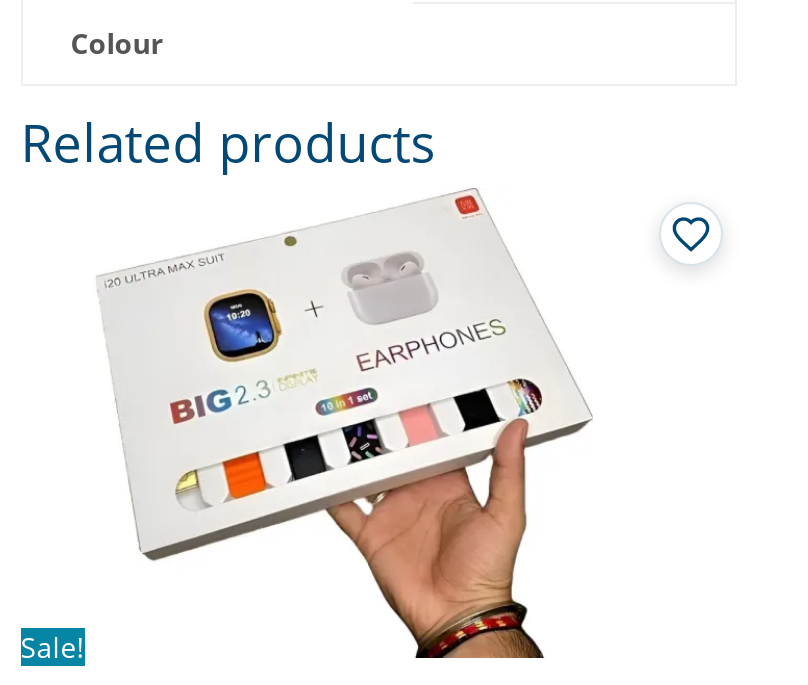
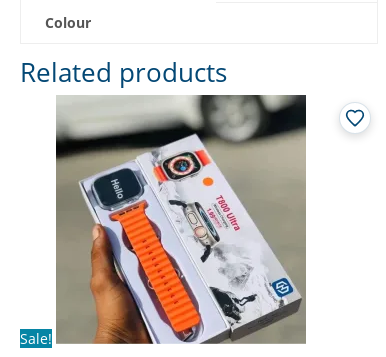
[93,188,593,660] [image] -> [55,94,307,345] [image]

